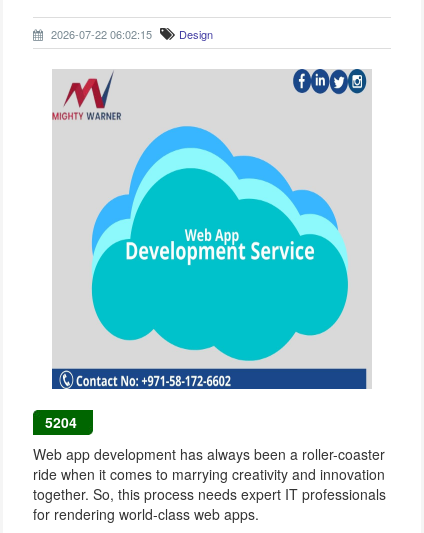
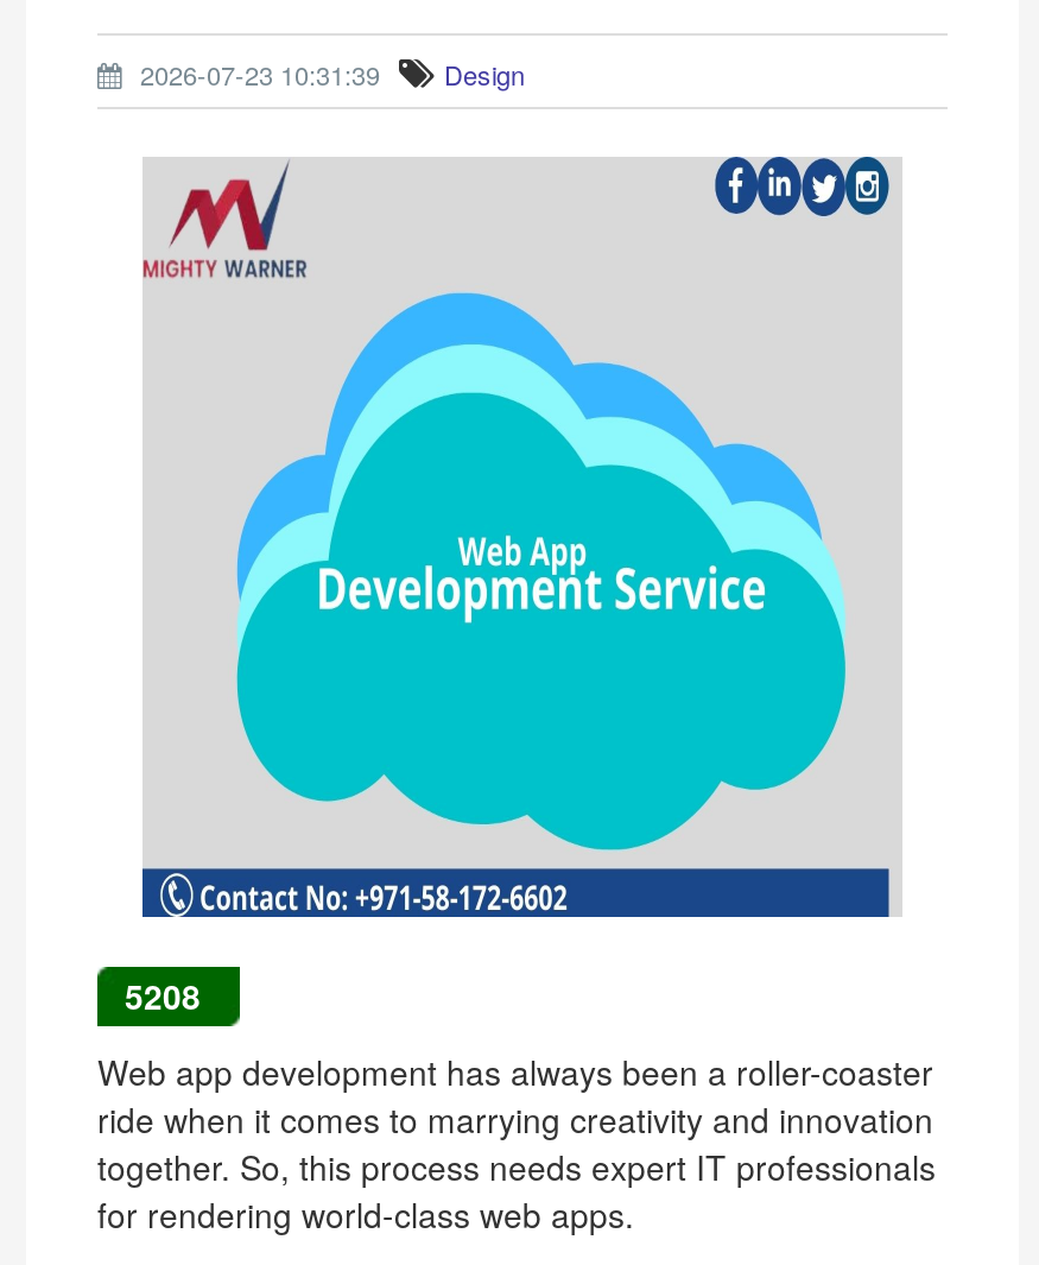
[48,26,213,42] 2026-07-22 06:02:15 Design -> [133,55,525,93] 2026-07-23 10:31:39 Design
[44,412,76,432] 5204 -> [125,972,201,1019] 5208

